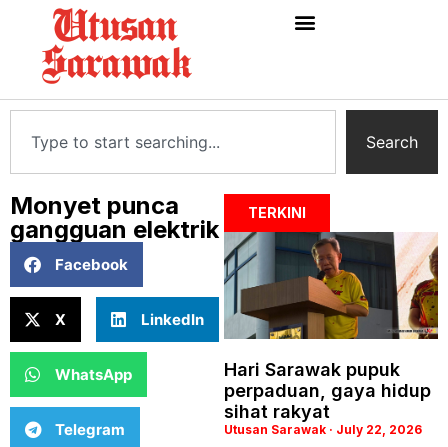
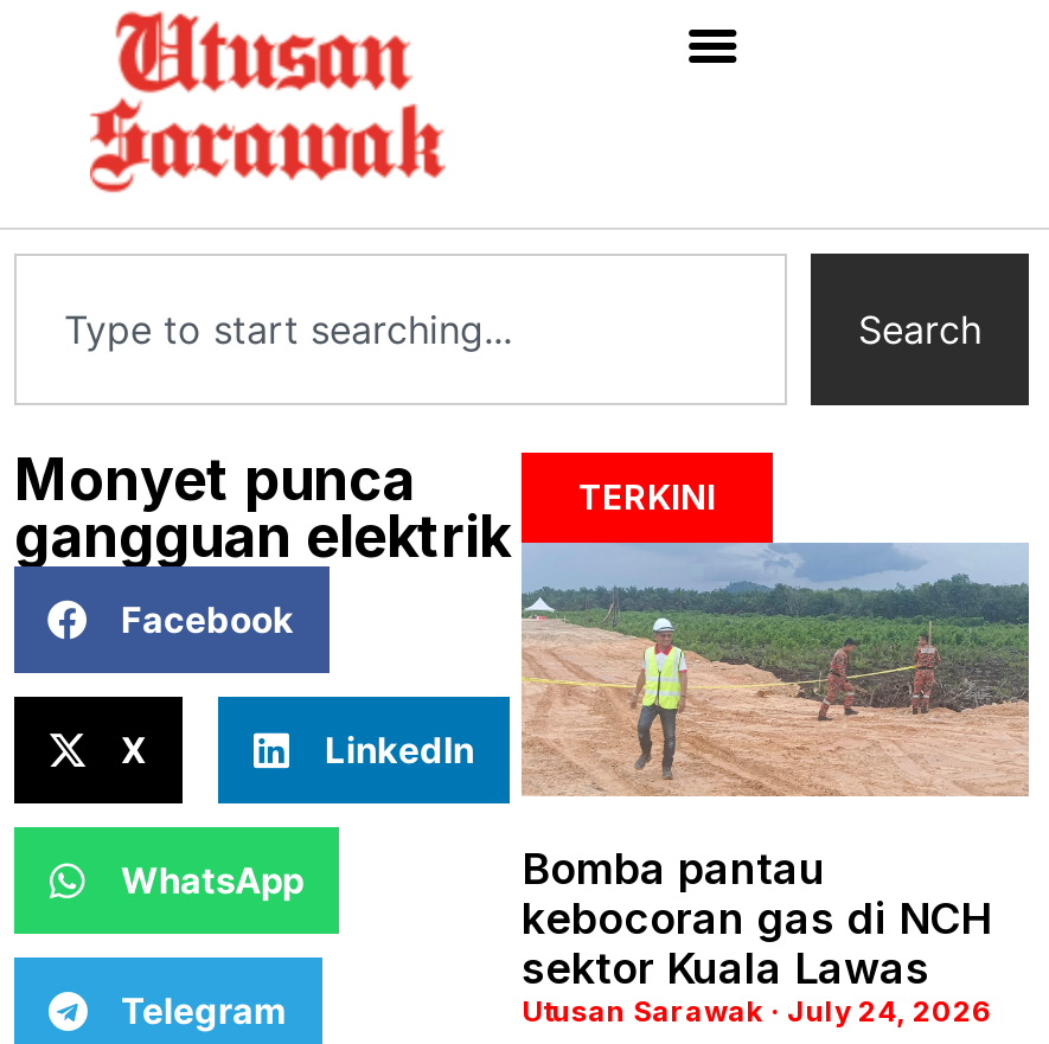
[223,231,439,437] [image] | Hari Sarawak pupuk | perpaduan, gaya hidup | sihat rakyat | Utusan Sarawak July 22, 2026 -> [522,540,1031,1029] [image] | Bomba pantau | kebocoran gas di NCH | sektor Kuala Lawas | Utusan Sarawak July 24, 2026

